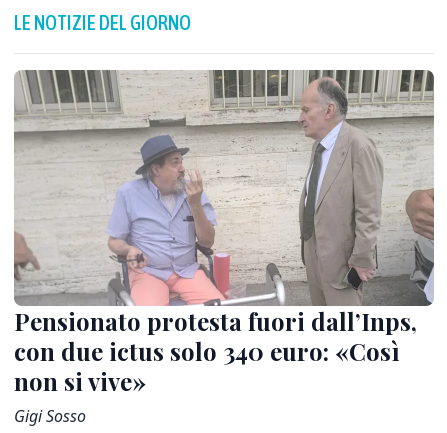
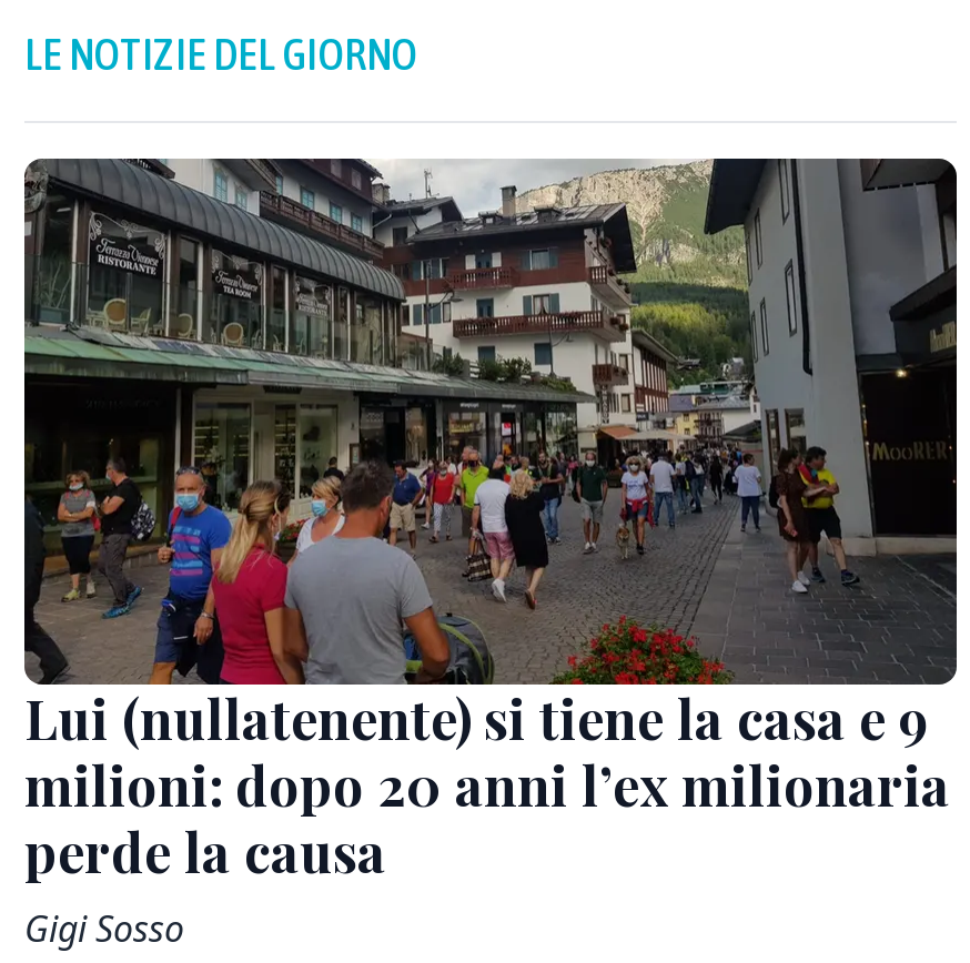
[13,69,435,397] [image] | Pensionato protesta fuori dall’Inps, | con due ictus solo 340 euro: «Così | non si vive» -> [22,156,959,885] [image] | Lui (nullatenente) si tiene la casa e 9 | milioni: dopo 20 anni l’ex milionaria | perde la causa

